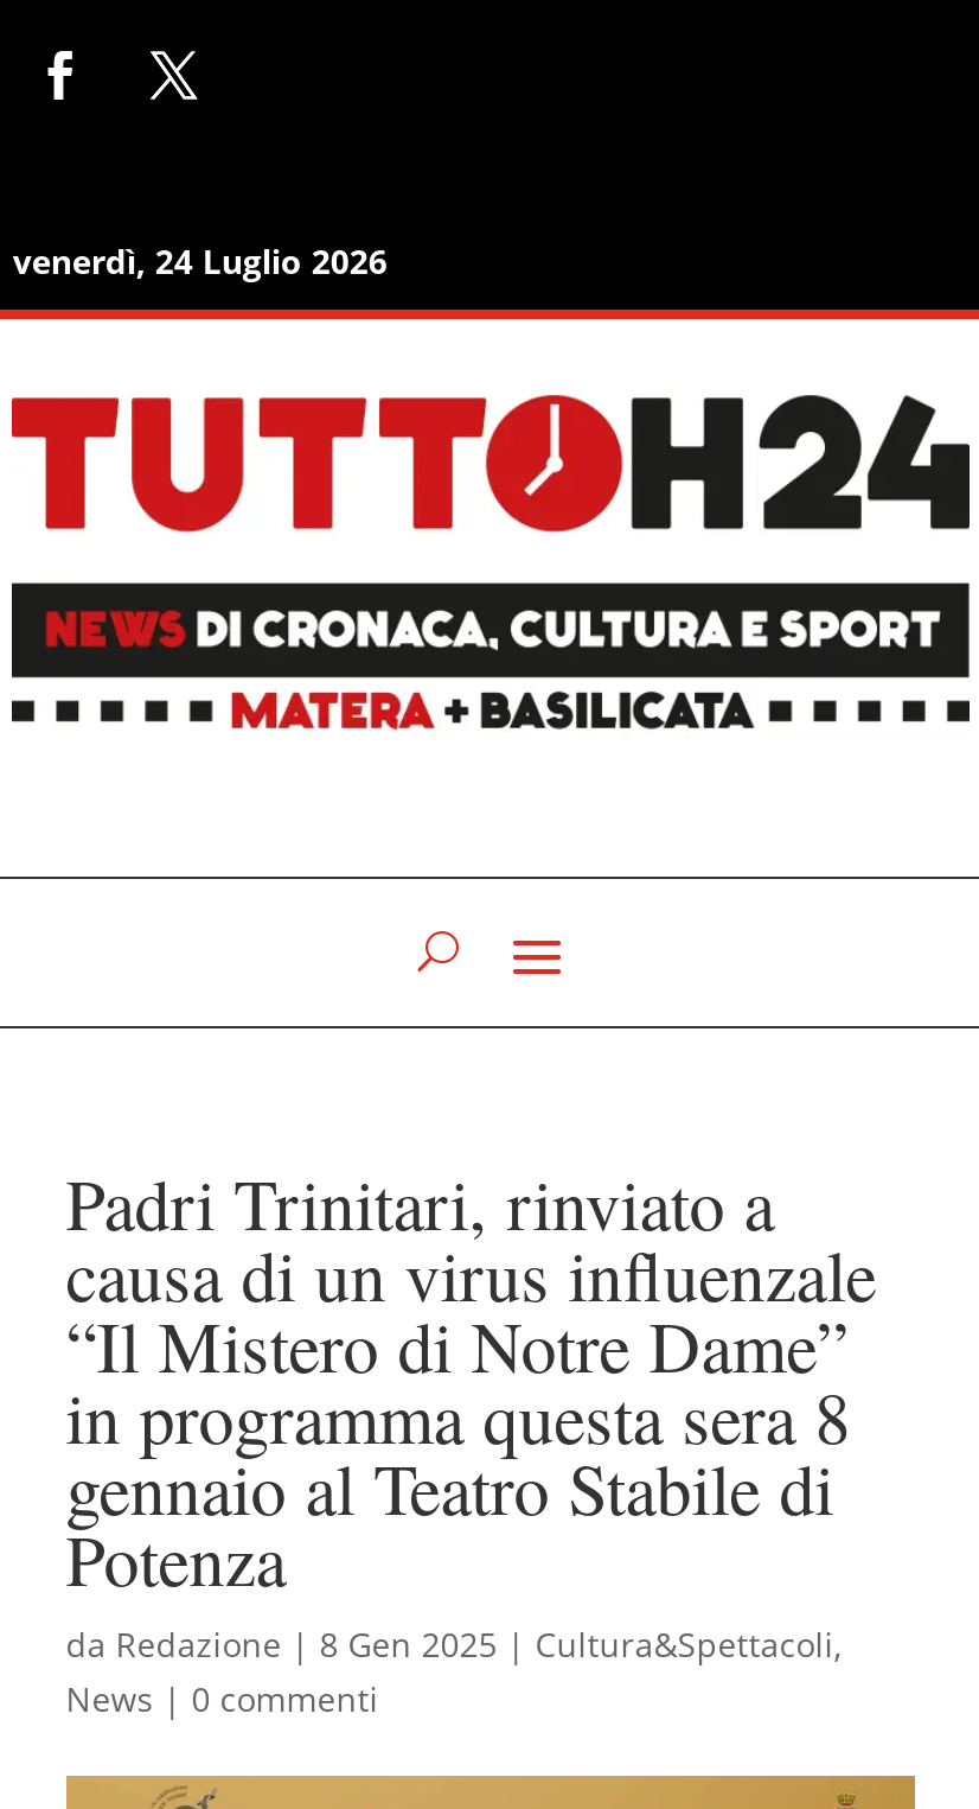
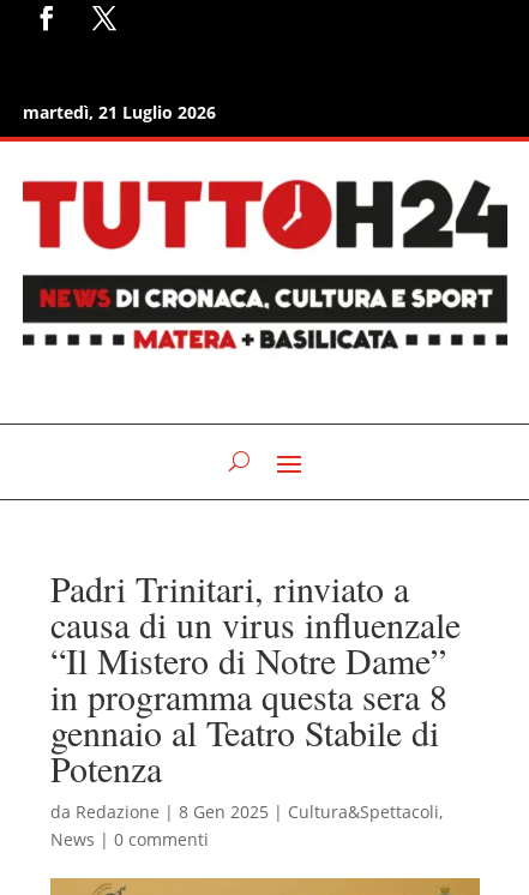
[13,238,387,284] venerdì, 24 Luglio 2026 -> [23,101,216,124] martedì, 21 Luglio 2026

